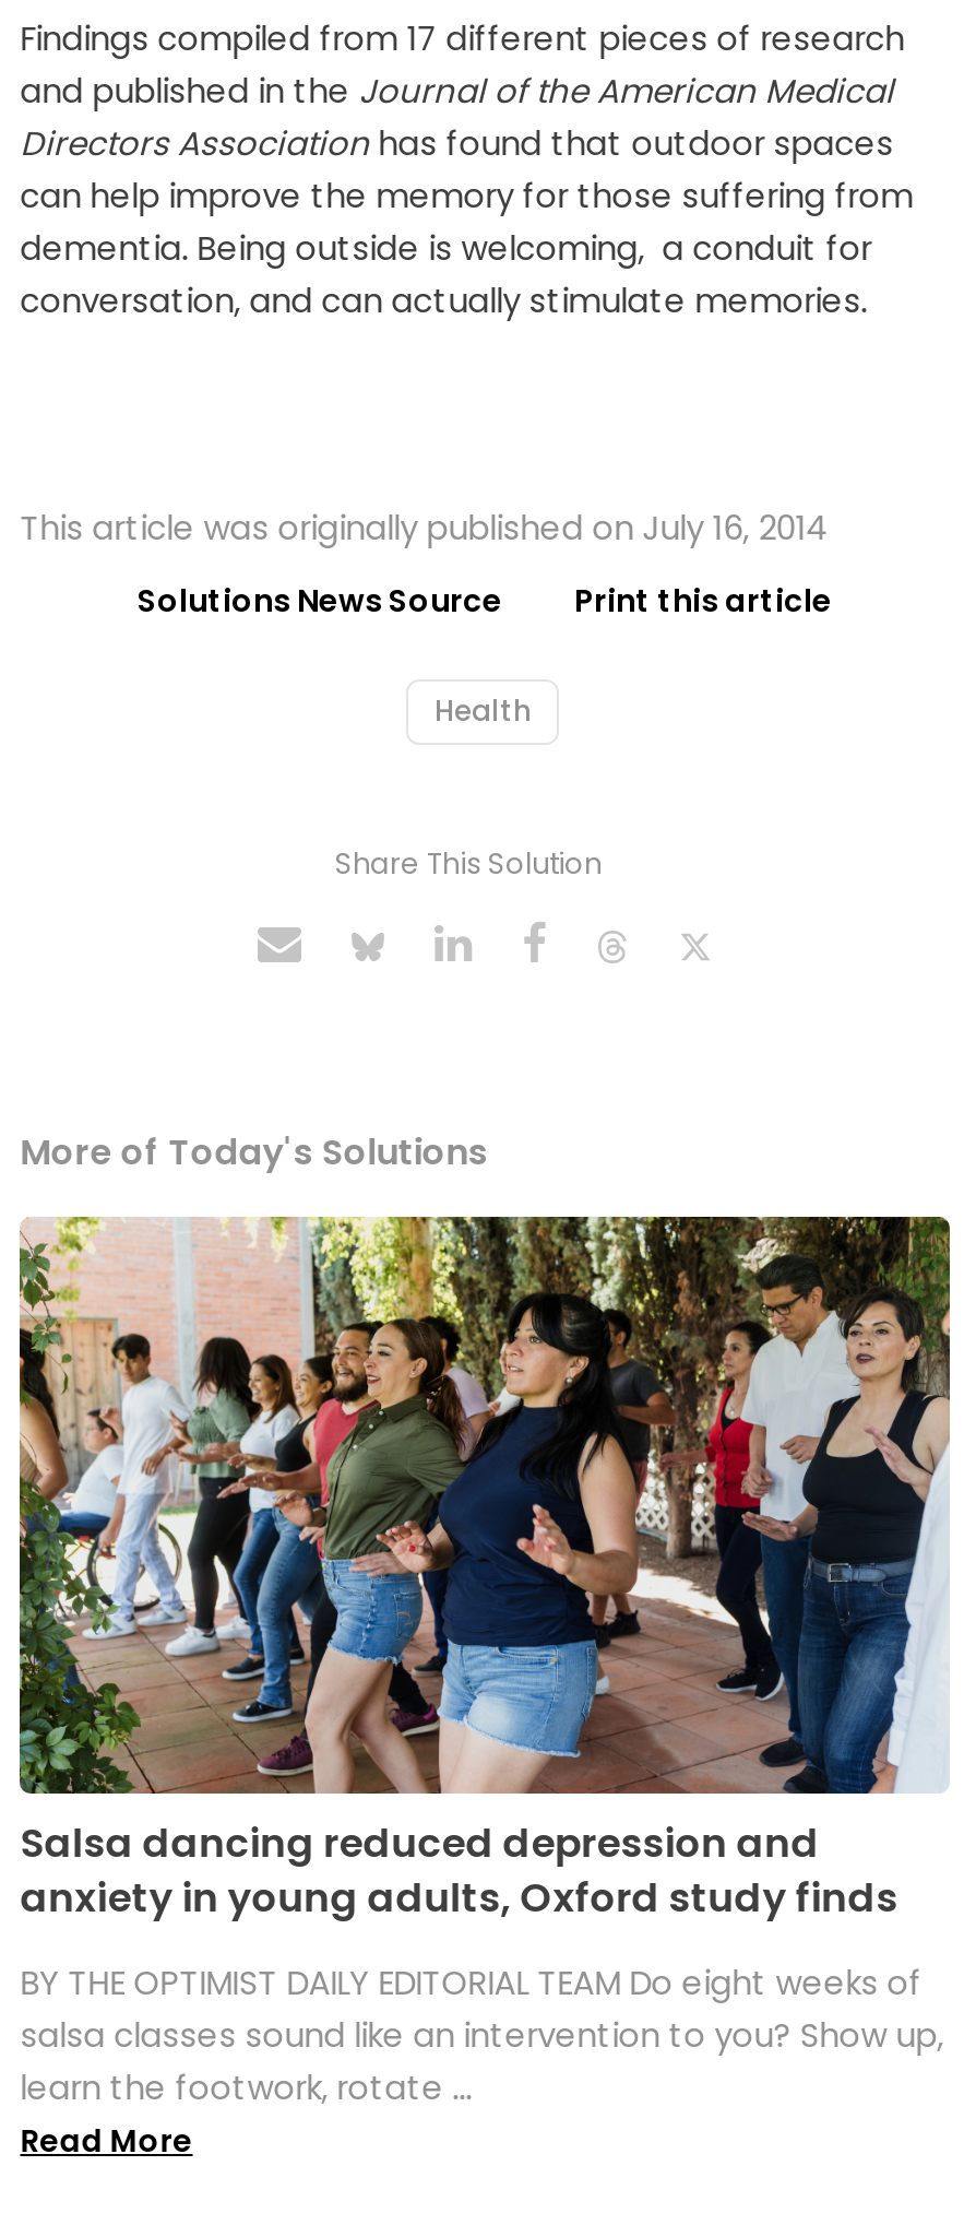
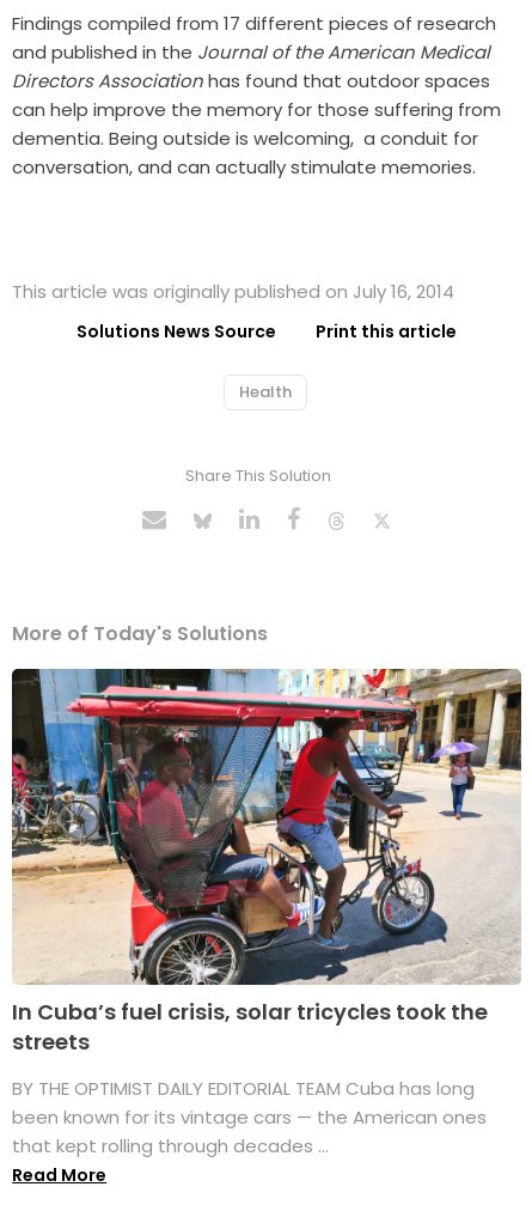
[17,1215,952,1924] [image] | Salsa dancing reduced depression and | anxiety in young adults, Oxford study finds -> [11,668,521,1056] [image] | In Cuba’s fuel crisis, solar tricycles took the | streets
[20,1959,944,2109] BY THE OPTIMIST DAILY EDITORIAL TEAM Do eight weeks of | salsa classes sound like an intervention to you? Show up, | learn the footwork, rotate ... -> [12,1075,487,1158] BY THE OPTIMIST DAILY EDITORIAL TEAM Cuba has long | been known for its vintage cars — the American ones | that kept rolling through decades ...

